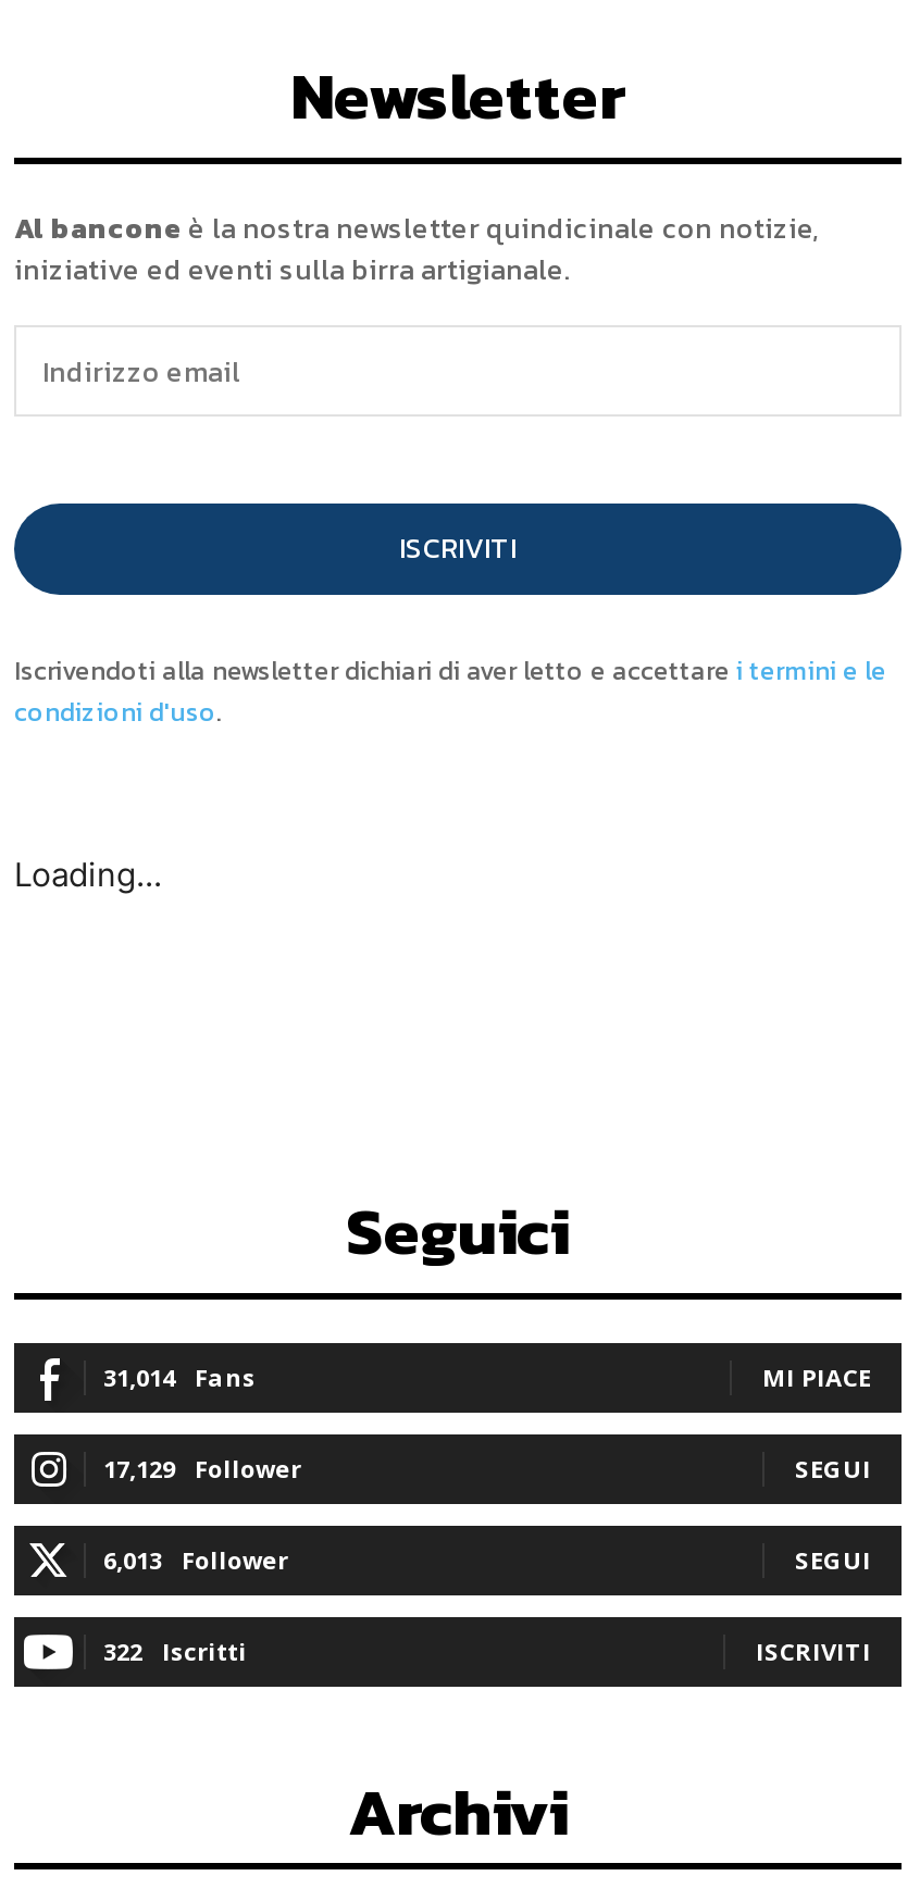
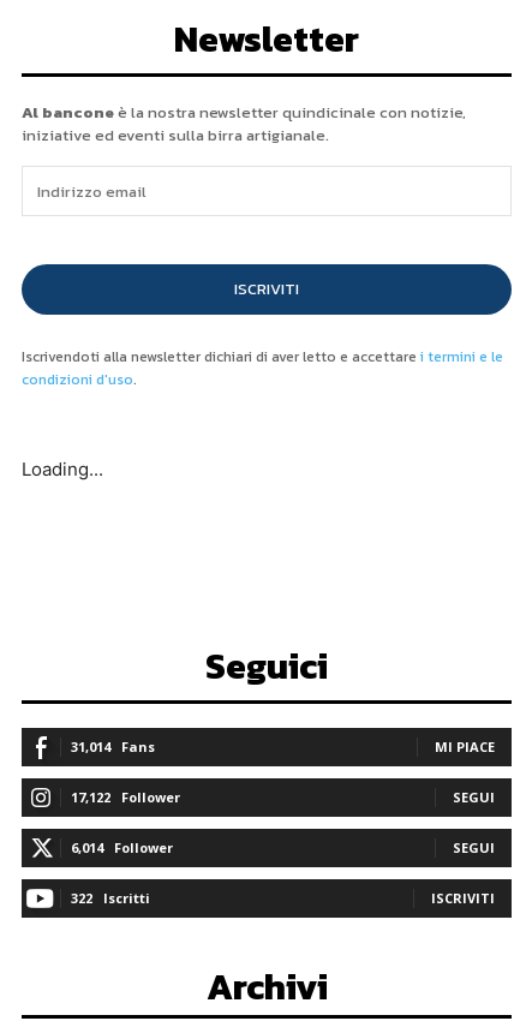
[103,1453,301,1485] 17,129 Follower -> [71,788,180,806] 17,122 Follower
[103,1544,288,1577] 6,013 Follower -> [71,839,173,857] 6,014 Follower

